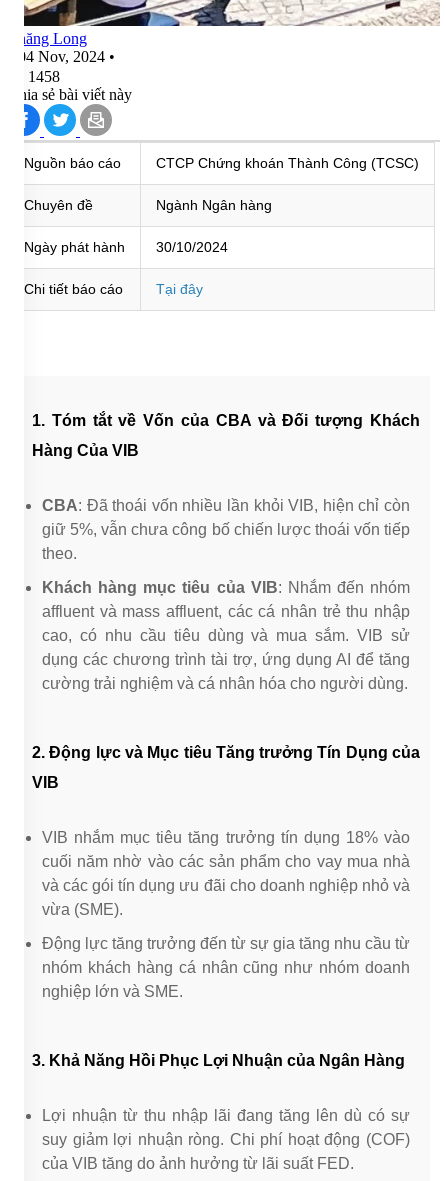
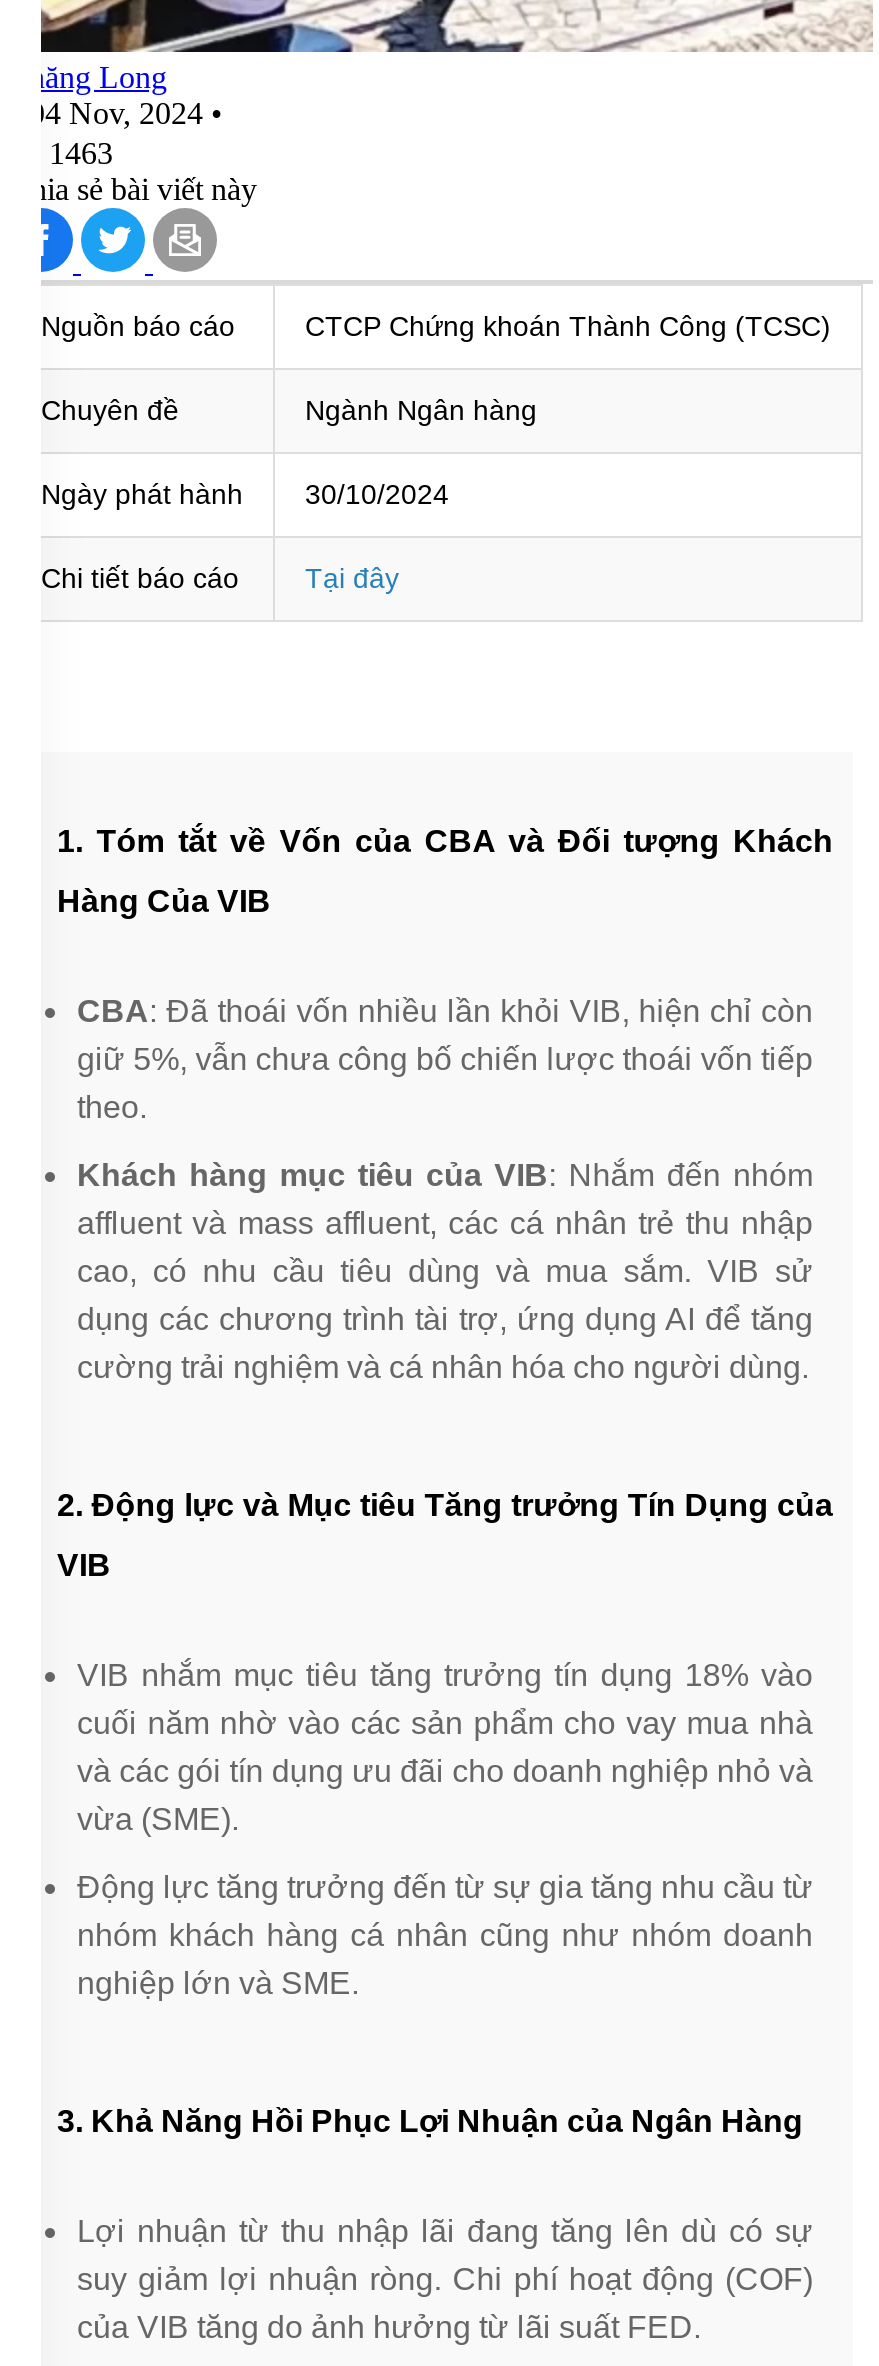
[28,68,60,85] 1458 -> [49,136,113,170] 1463

